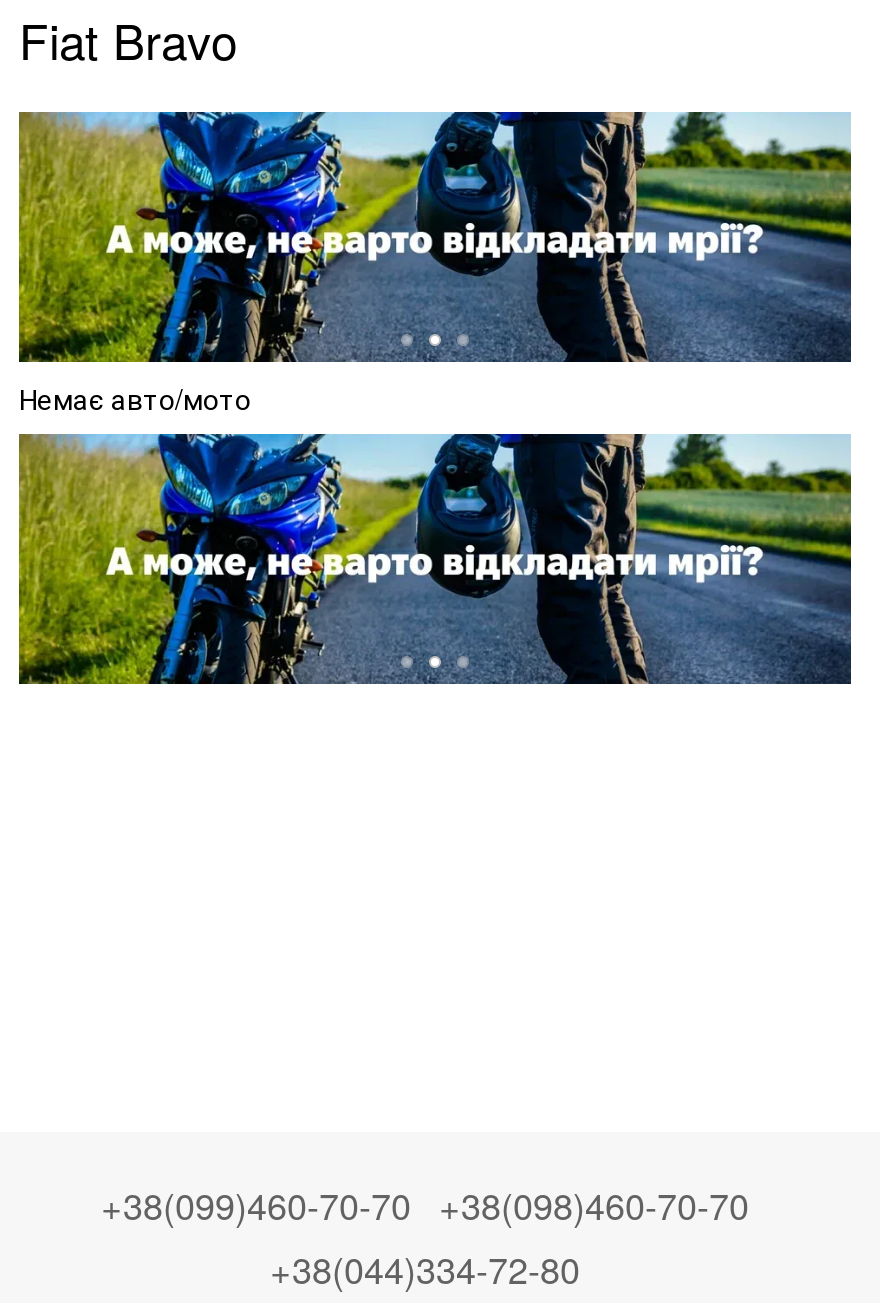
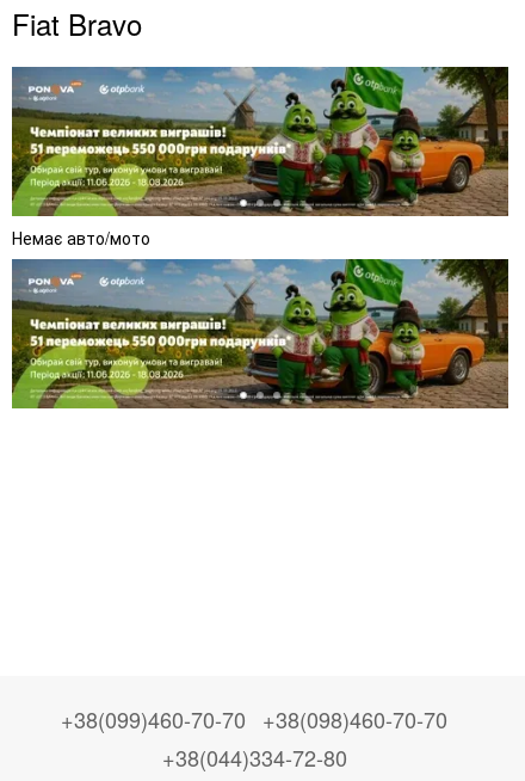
[17,110,853,364] [image] -> [11,66,509,217] [image]
[17,432,853,686] [image] -> [11,258,509,410] [image]

